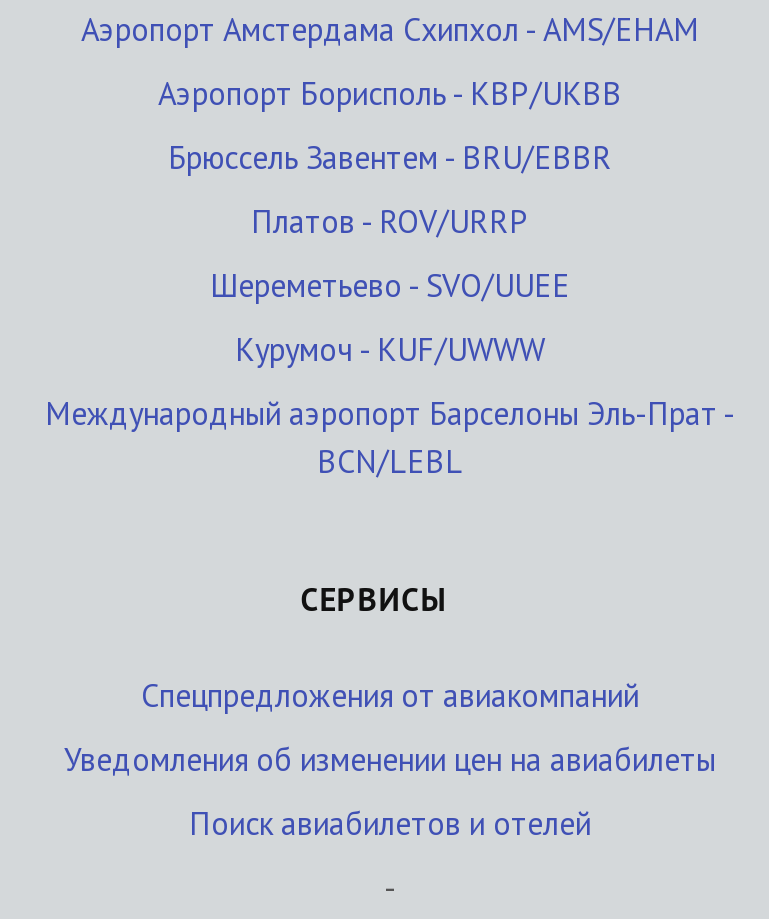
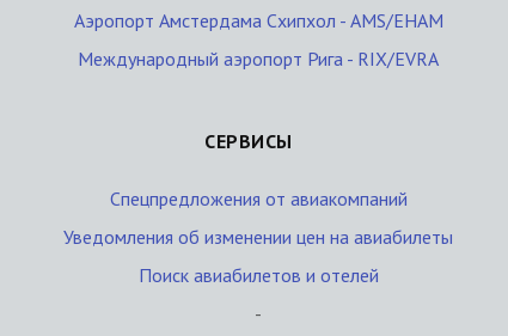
[45,73,735,481] Аэропорт Борисполь - KBP/UKBB | Брюссель Завентем - BRU/EBBR | Платов - ROV/URRP | Шереметьево - SVO/UUEE | Курумоч - KUF/UWWW | Международный аэропорт Барселоны Эль-Прат - | BCN/LEBL -> [78,47,439,71] Международный аэропорт Рига - RIX/EVRA

